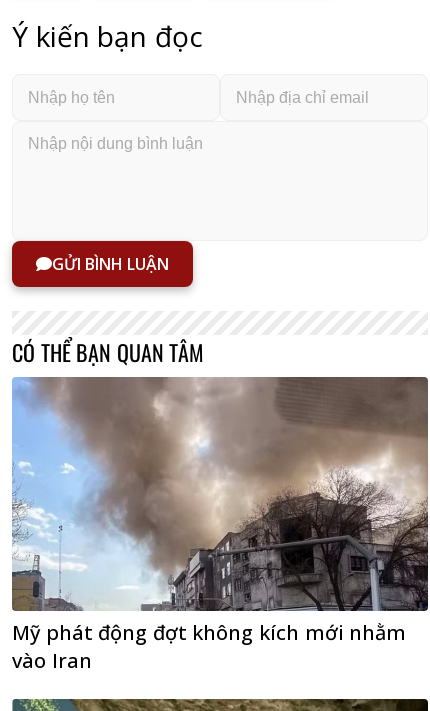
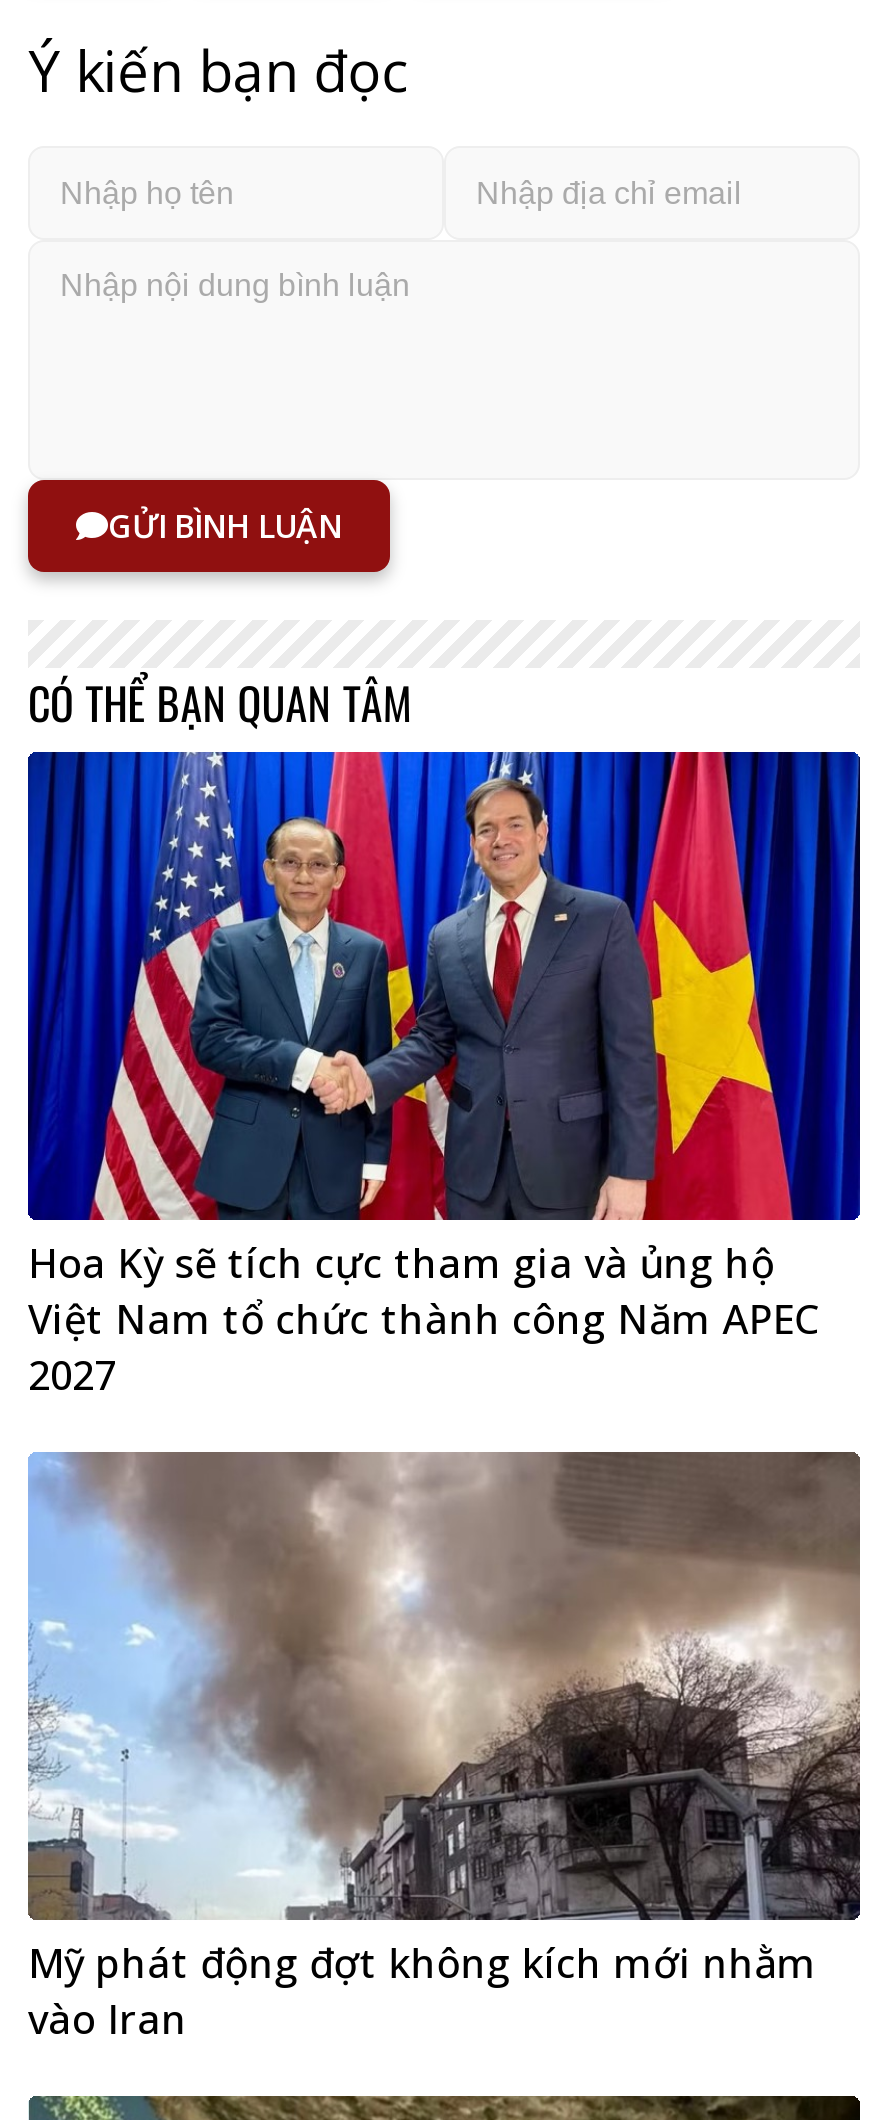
none -> [26,750,862,1402] [image] | Hoa Kỳ sẽ tích cực tham gia và ủng hộ | Việt Nam tổ chức thành công Năm APEC | 2027

